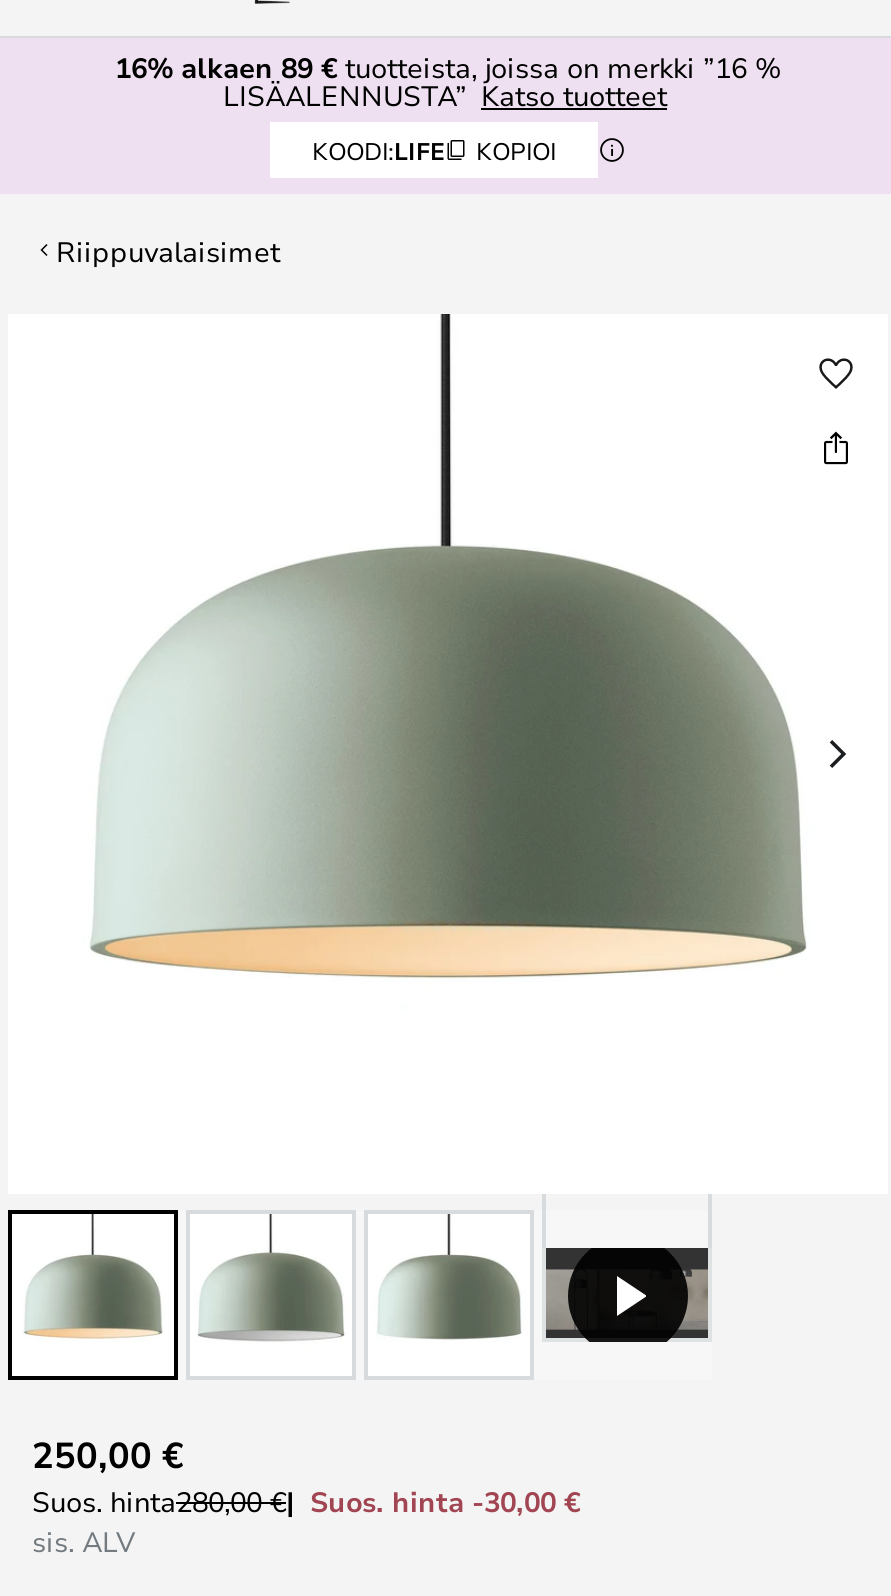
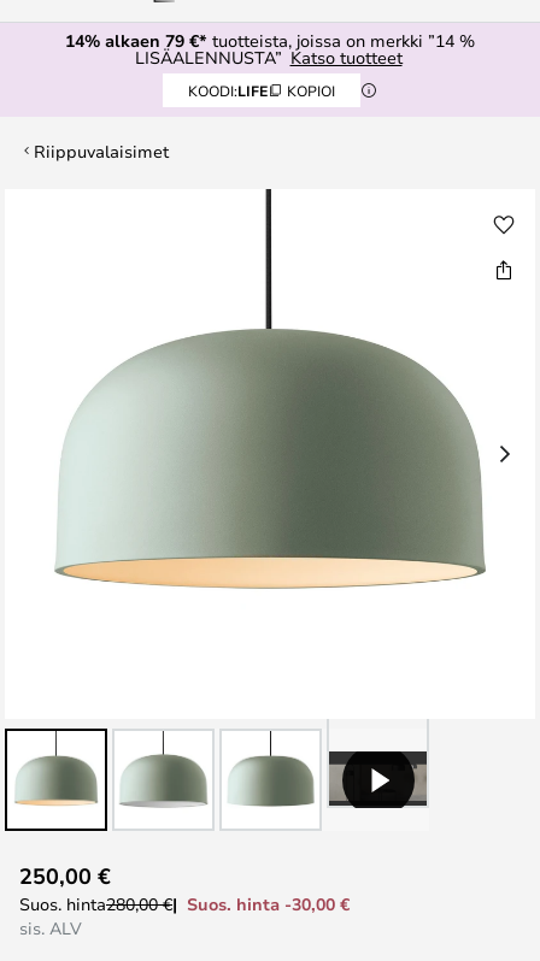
[115,48,781,86] 16% alkaen 89 €tuotteista, joissa on merkki ”16 % -> [65,29,475,52] 14% alkaen 79 €* tuotteista, joissa on merkki ”14 %

